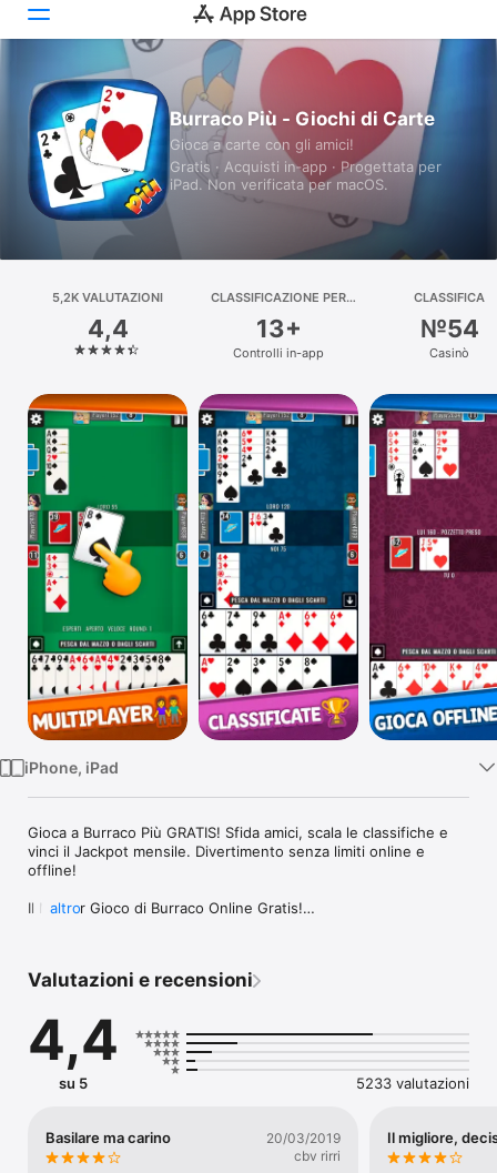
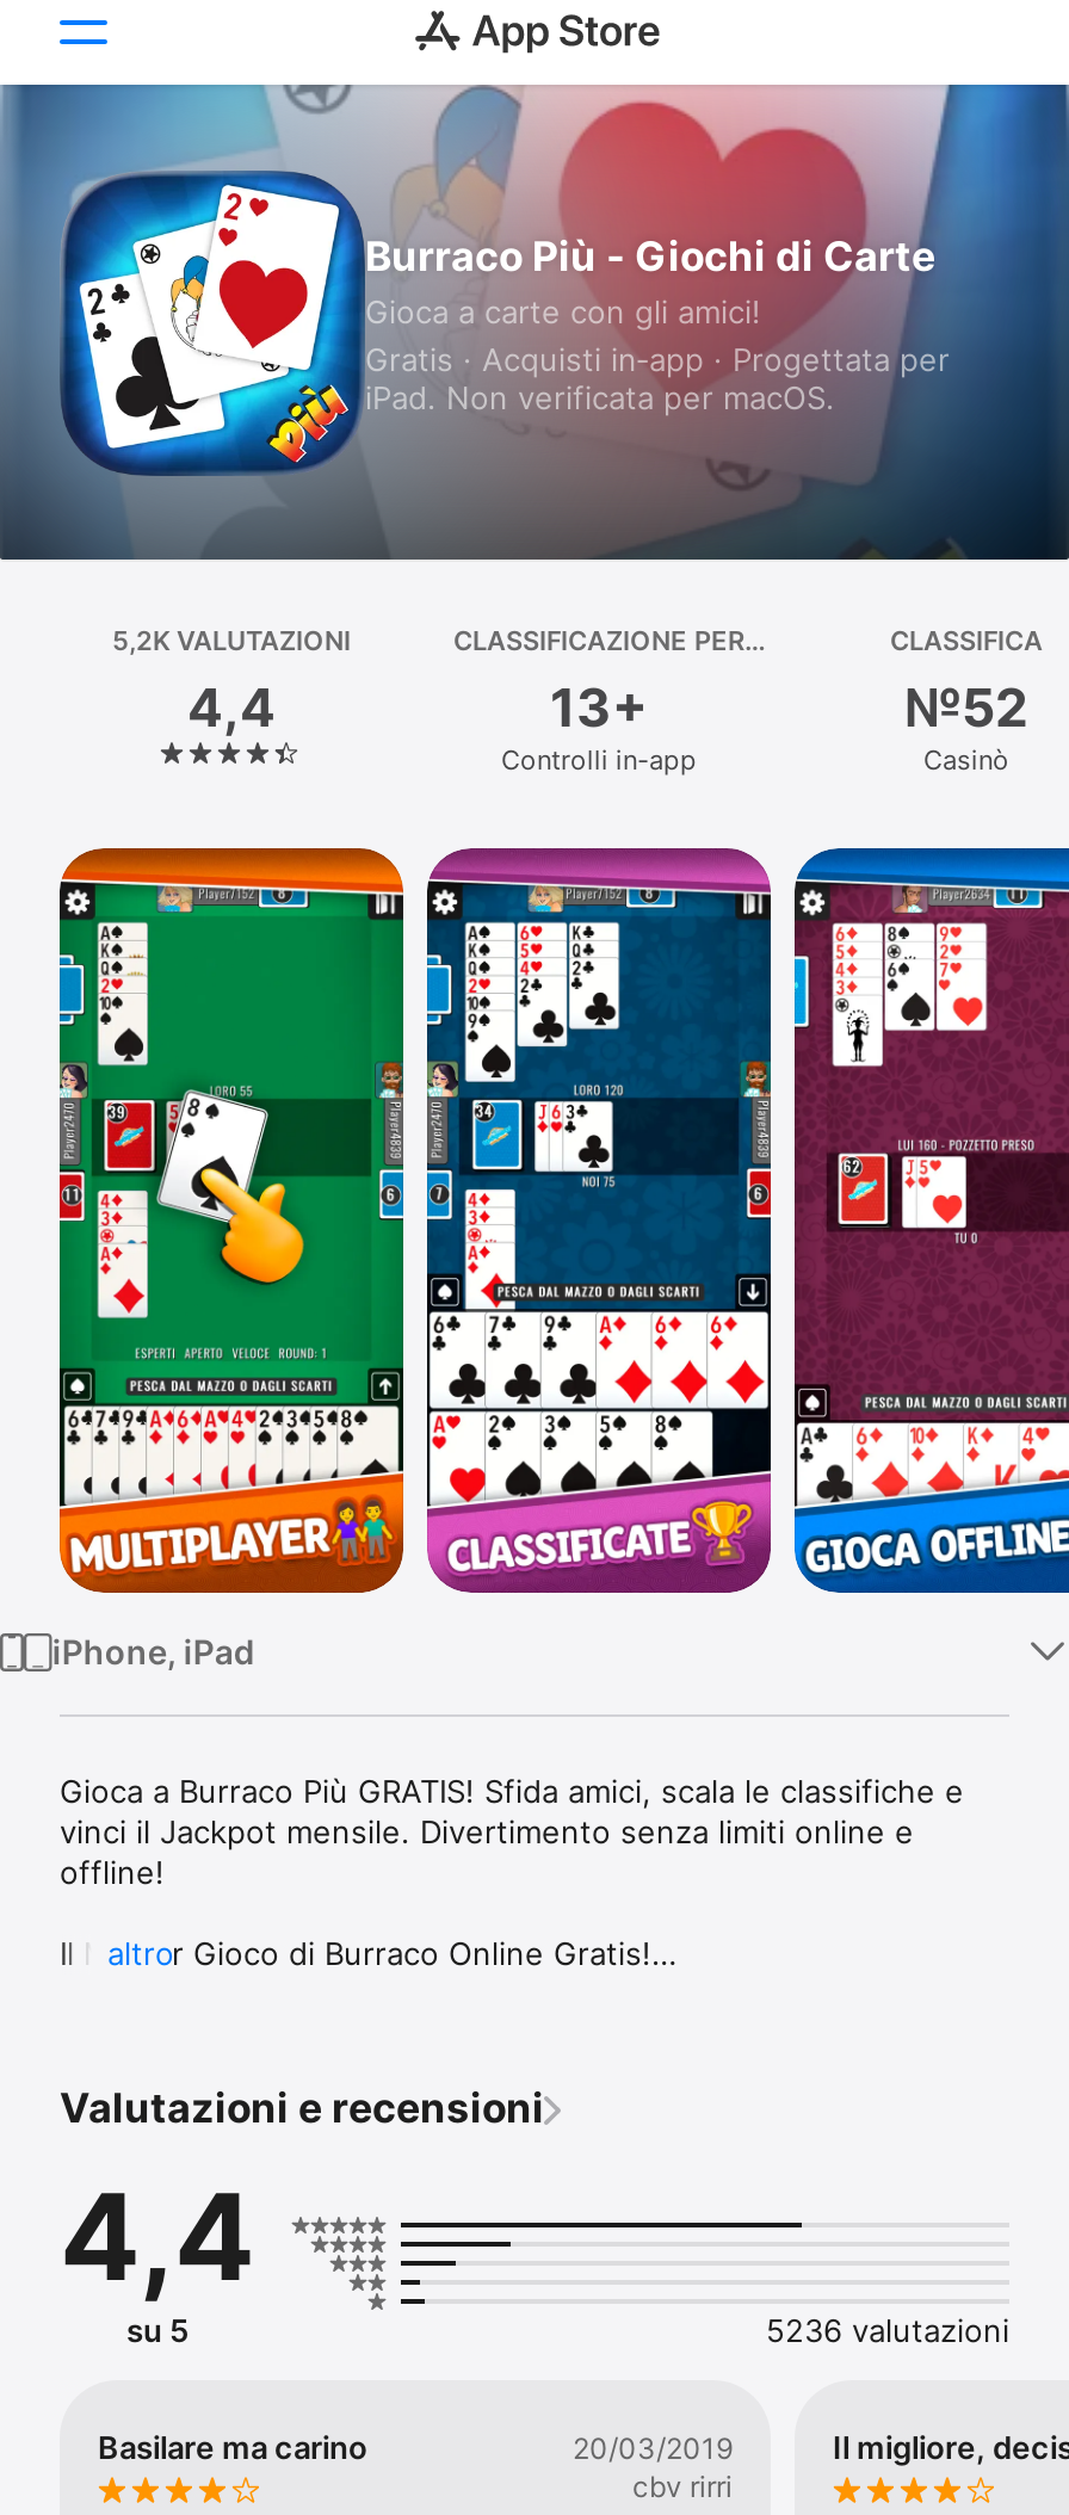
[420,314,479,343] №54 -> [904,676,1028,739] №52
[356,1074,469,1092] 5233 valutazioni -> [766,2311,1009,2349] 5236 valutazioni

